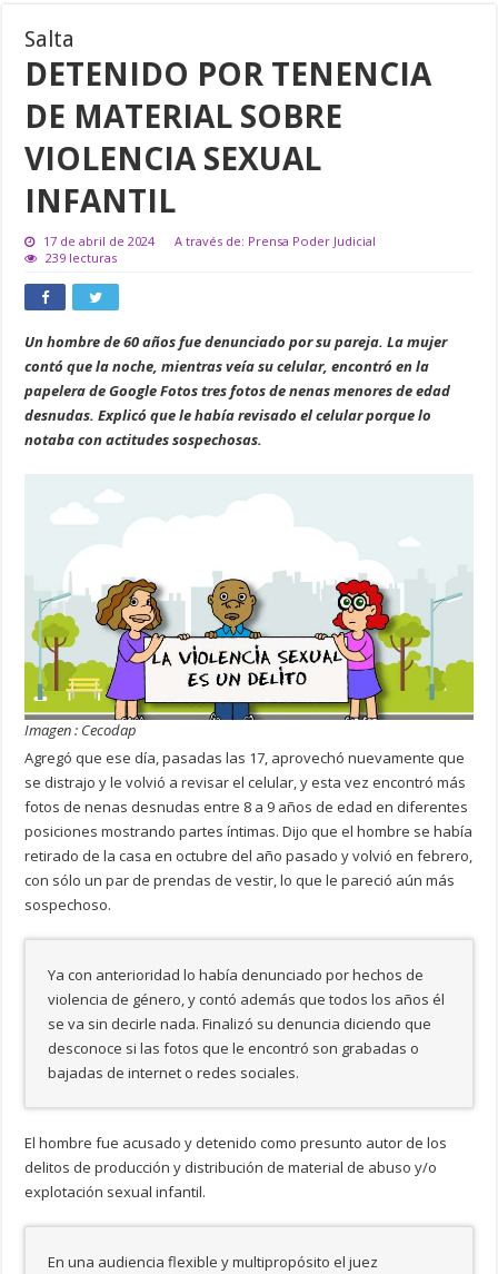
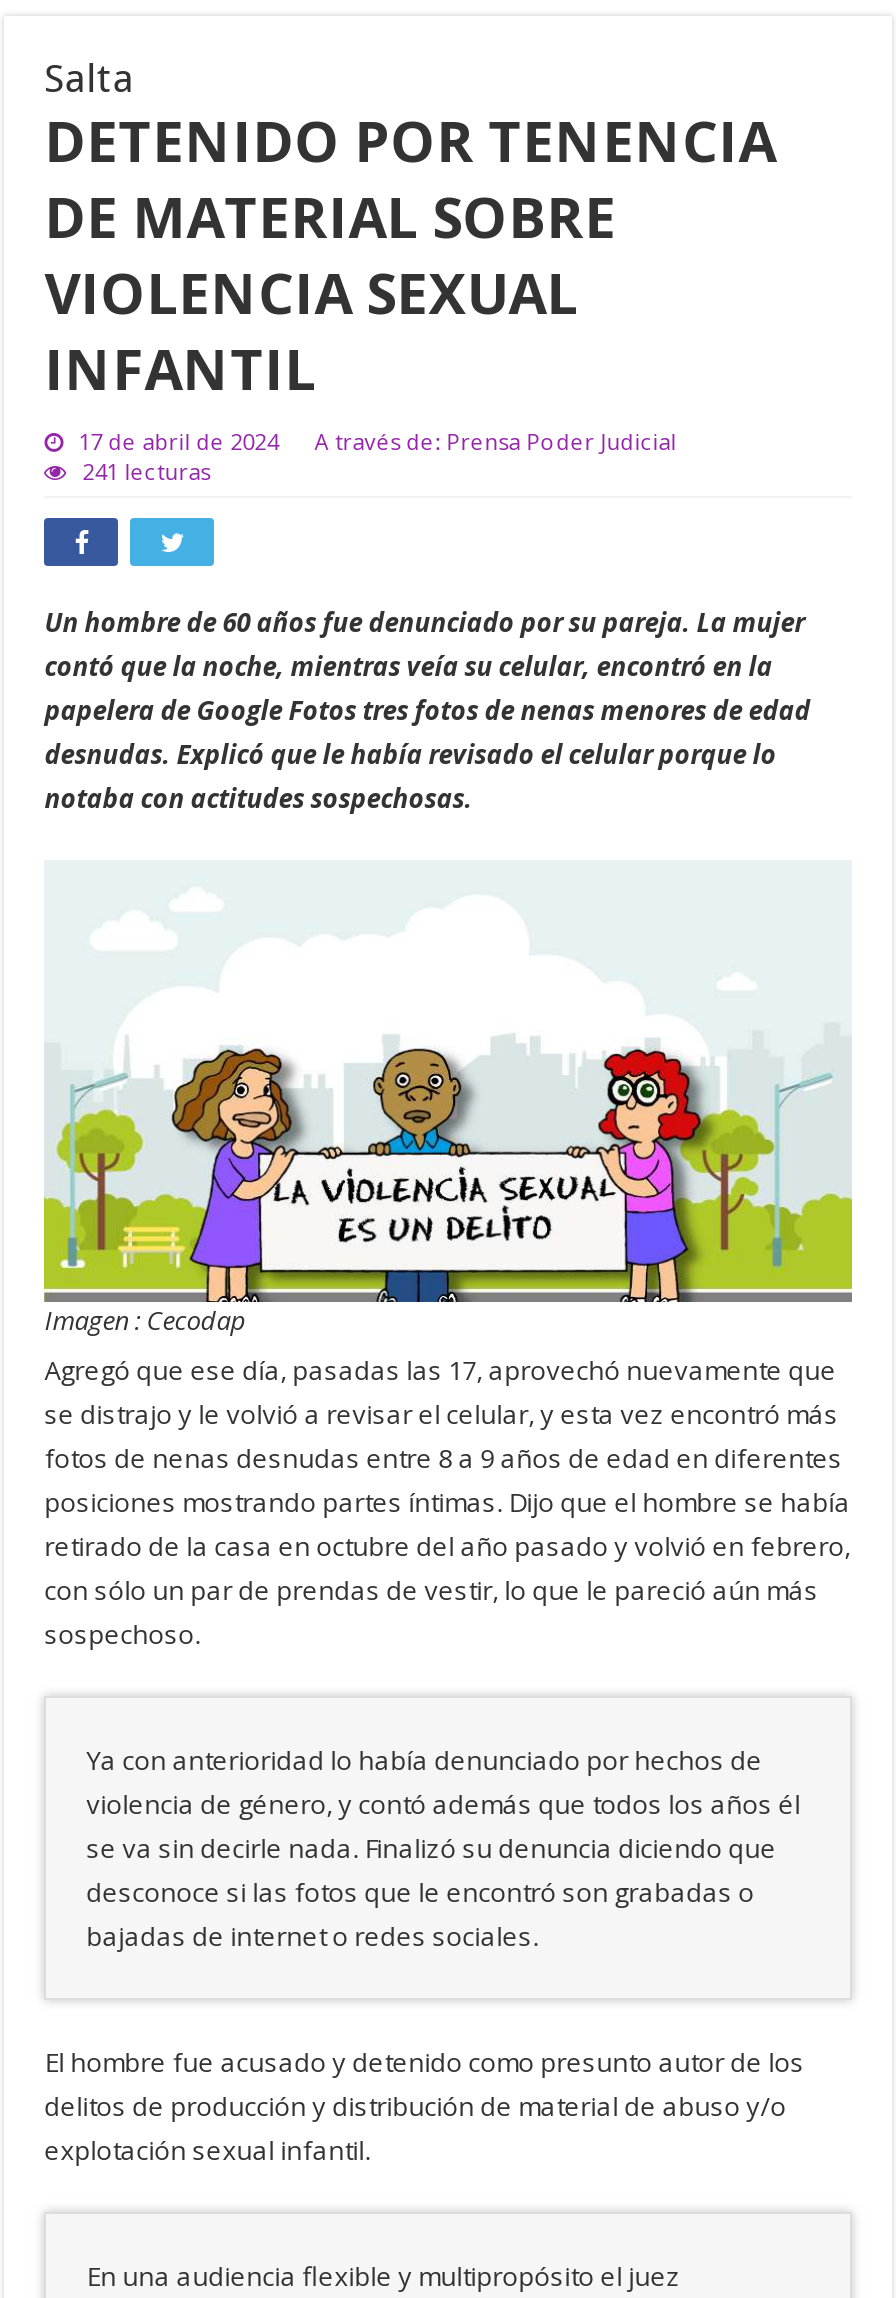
[46,249,117,266] 239 lecturas -> [82,456,210,486] 241 lecturas

